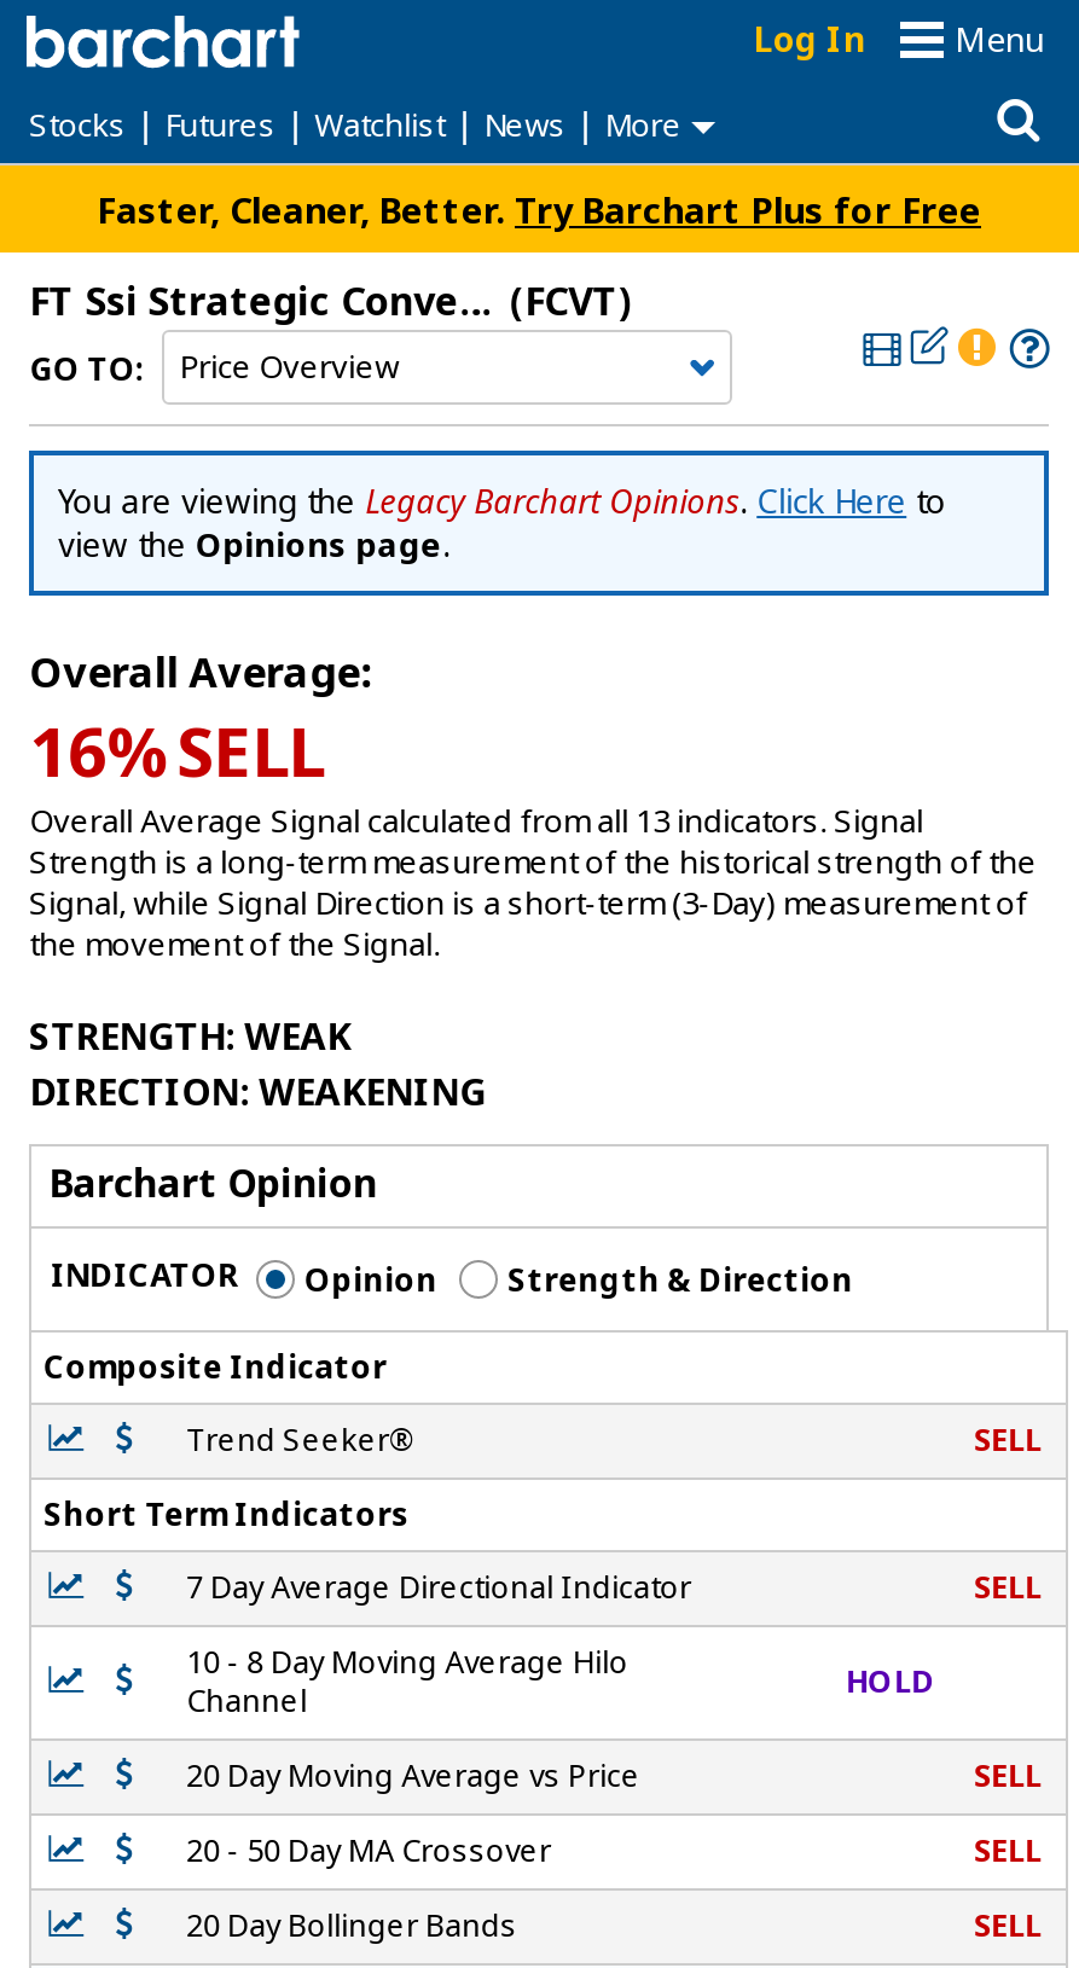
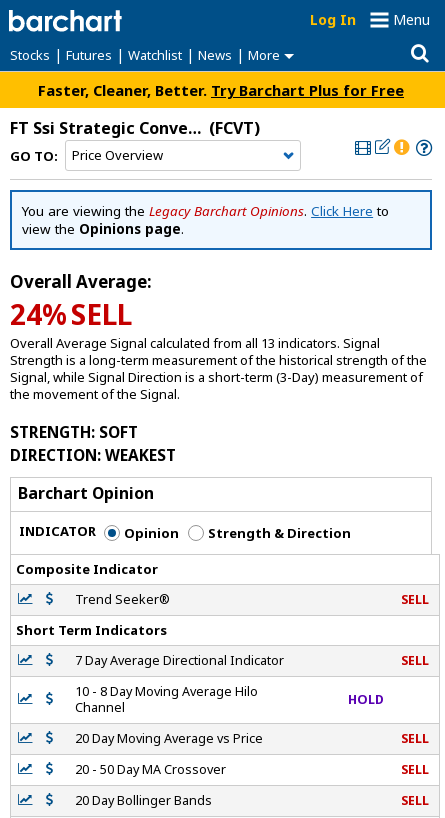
[29,704,324,796] 16% SELL -> [10,295,132,333] 24% SELL
[29,1010,351,1061] STRENGTH: WEAK -> [10,421,138,442] STRENGTH: SOFT
[29,1066,486,1116] DIRECTION: WEAKENING -> [10,444,176,465] DIRECTION: WEAKEST

